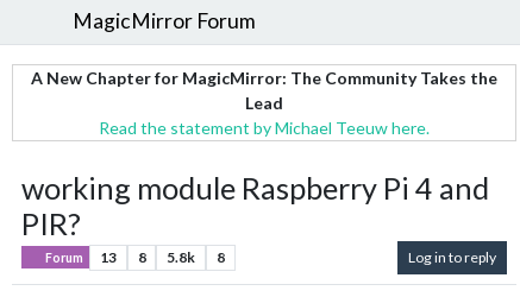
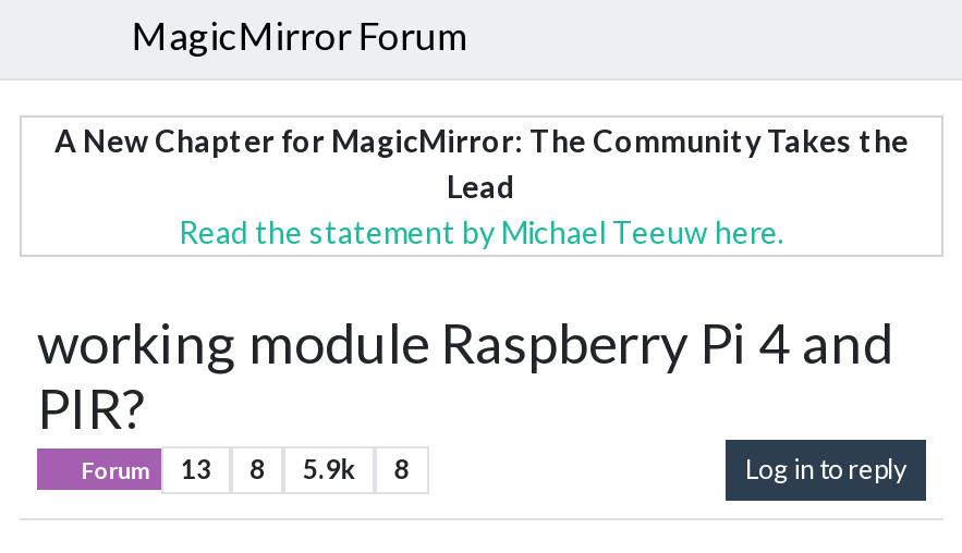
[43,248,225,266] Forum 13 8 5.8k 8 -> [76,452,409,485] Forum 13 8 5.9k 8

